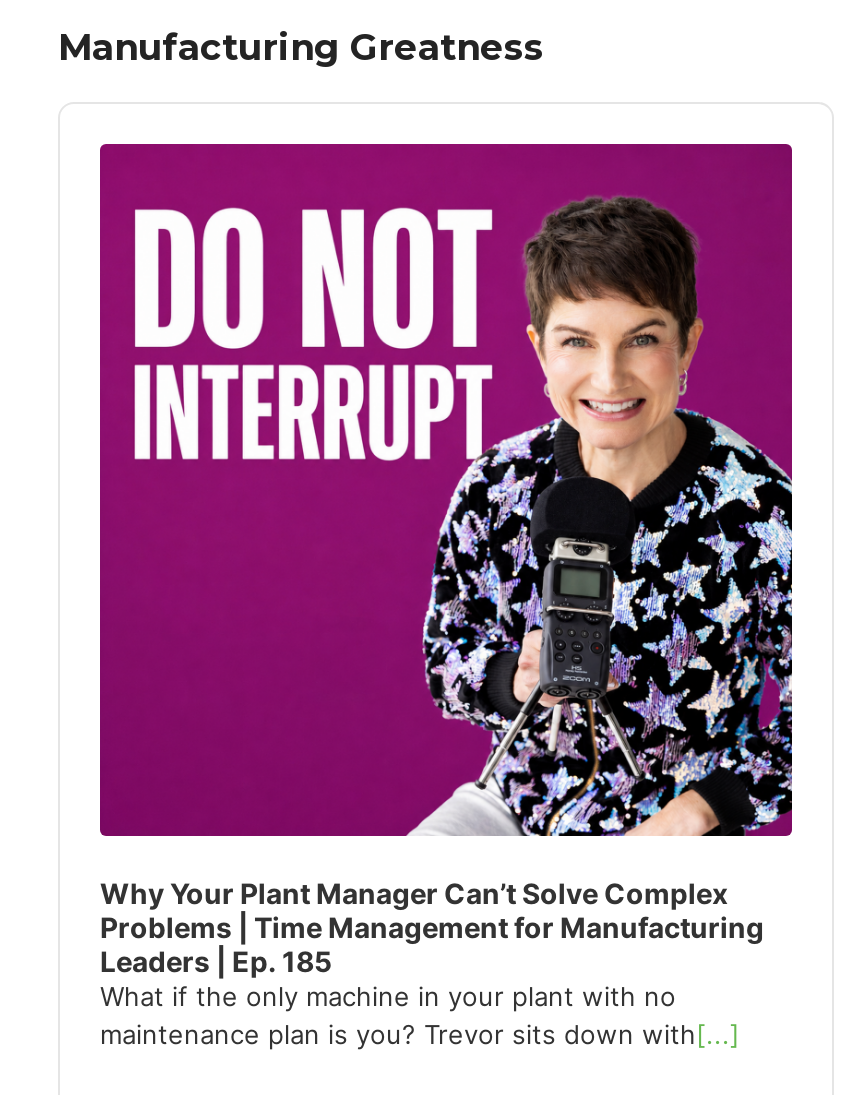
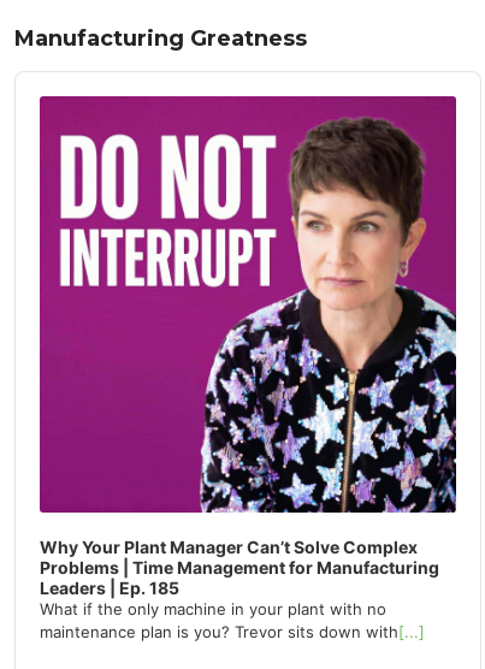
[366,178,794,838] [image] -> [199,116,457,514] [image]

